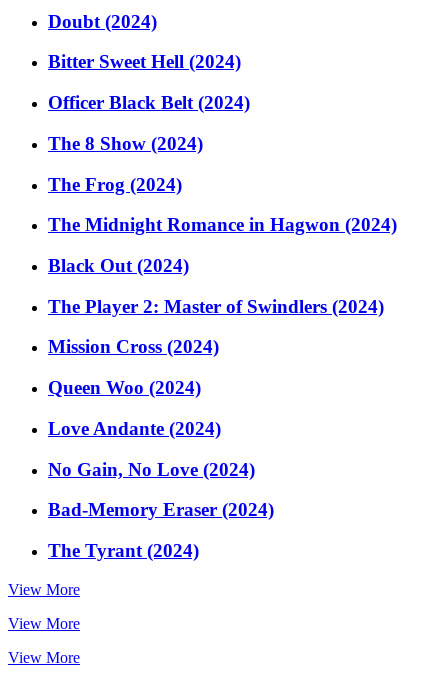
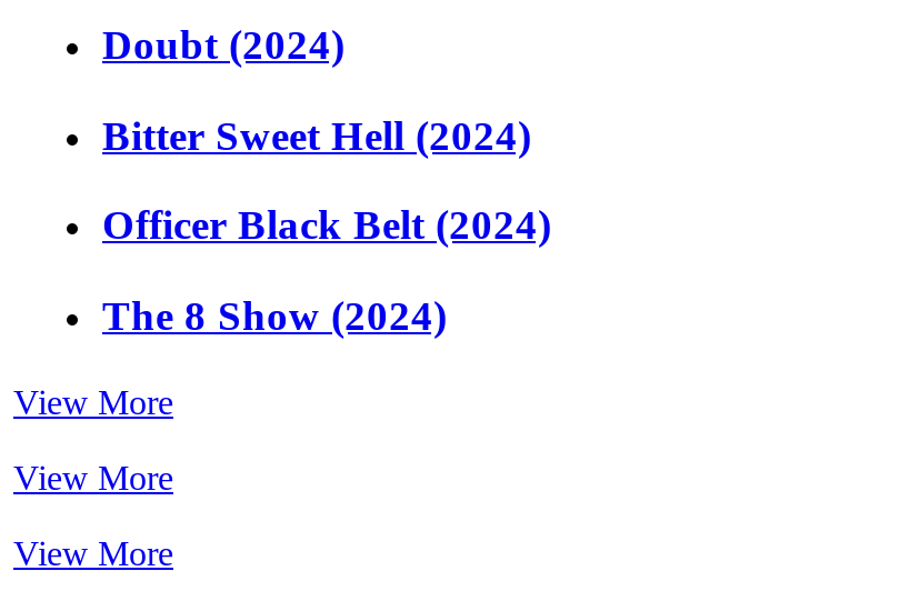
[48,174,397,561] The Frog (2024) | The Midnight Romance in Hagwon (2024) | Black Out (2024) | The Player 2: Master of Swindlers (2024) | Mission Cross (2024) | Queen Woo (2024) | Love Andante (2024) | No Gain, No Love (2024) | Bad-Memory Eraser (2024) | The Tyrant (2024) -> none

